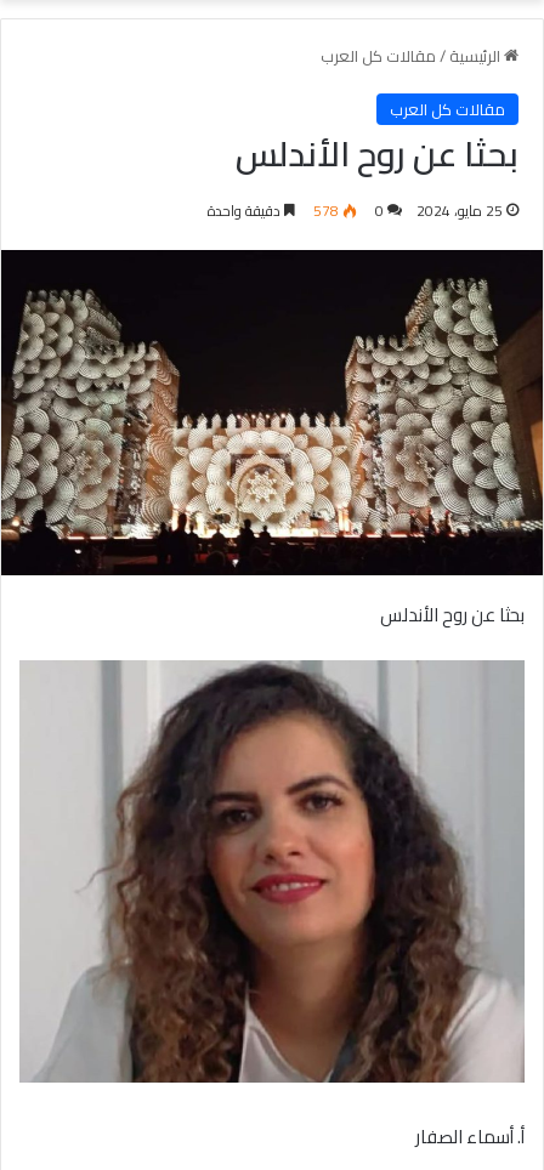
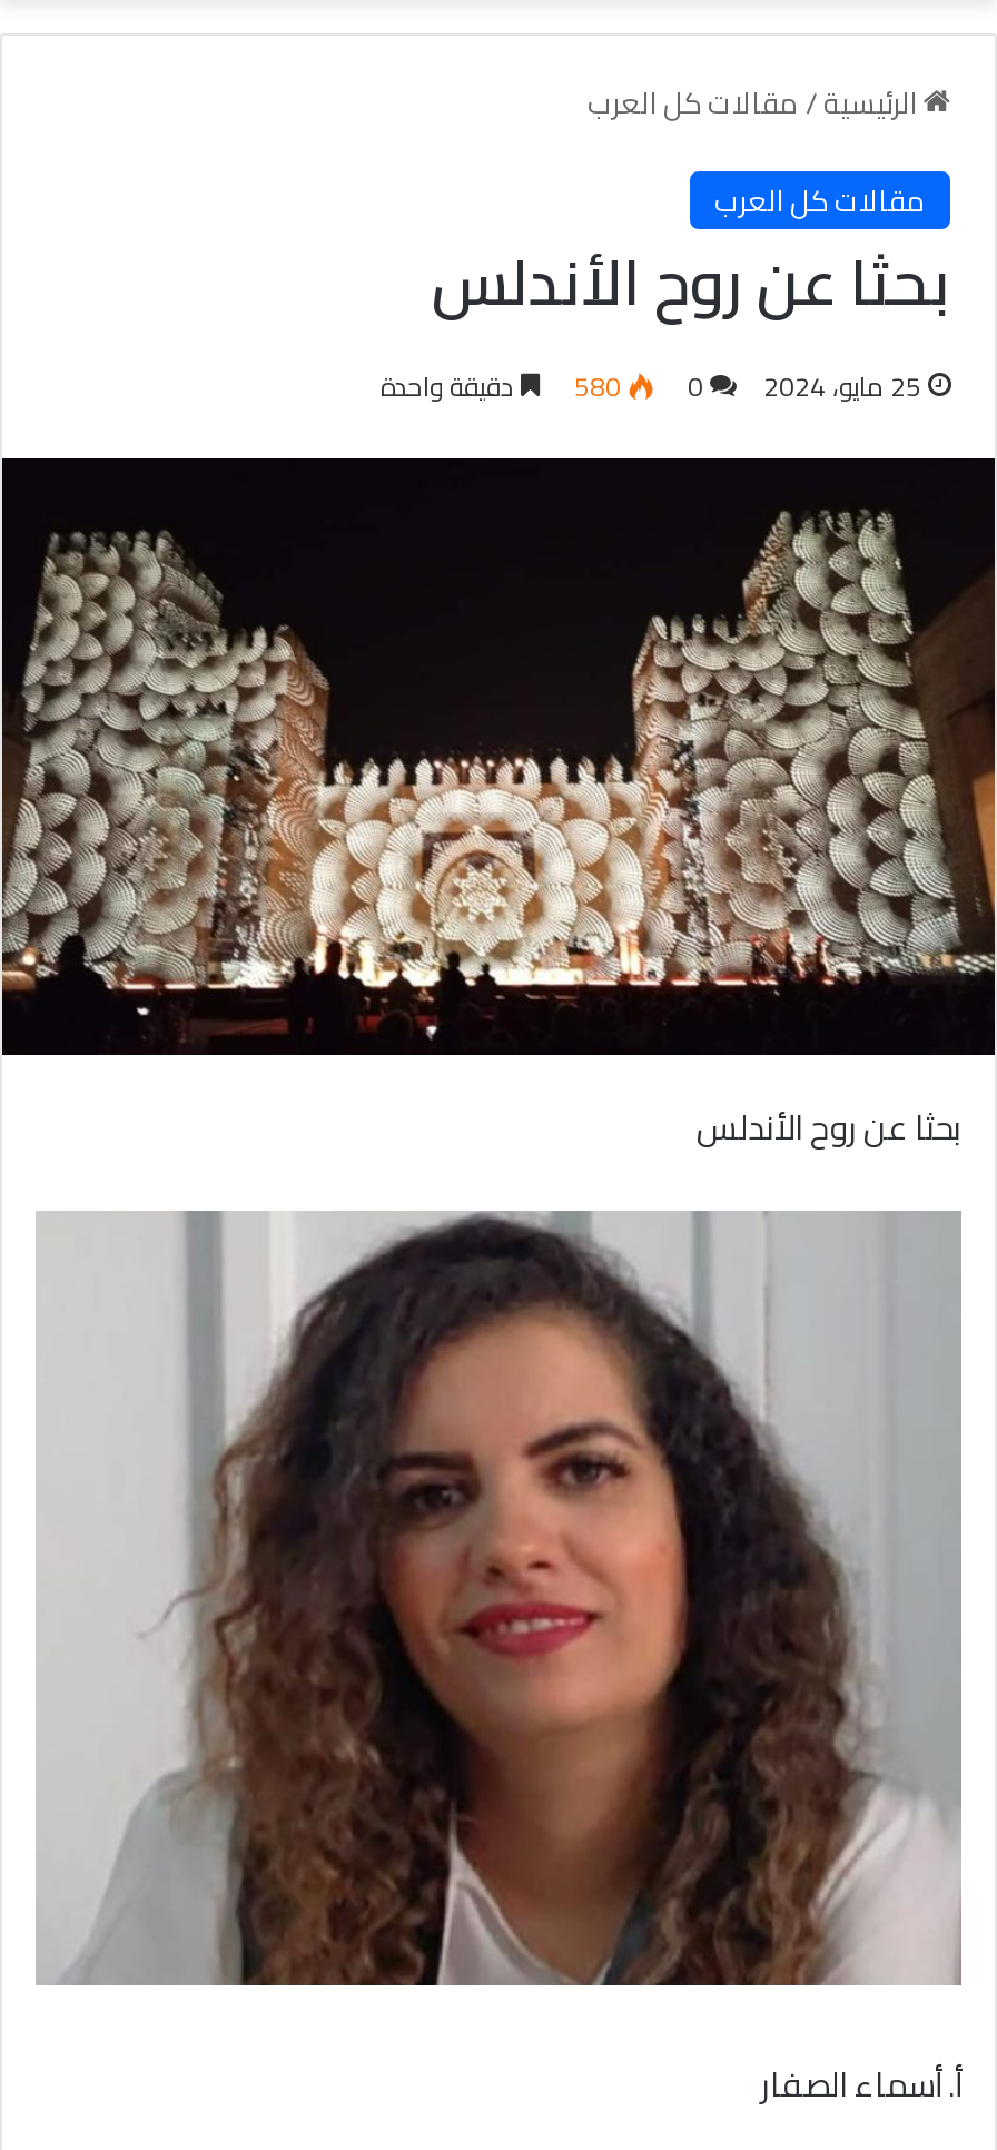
[313,196,339,224] 578 -> [574,360,621,411] 580

